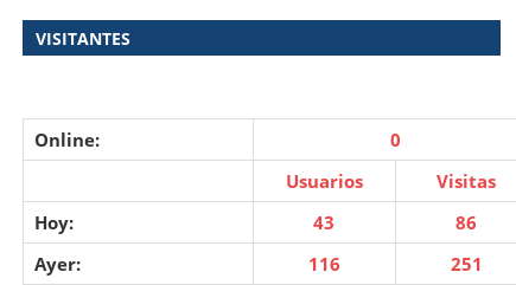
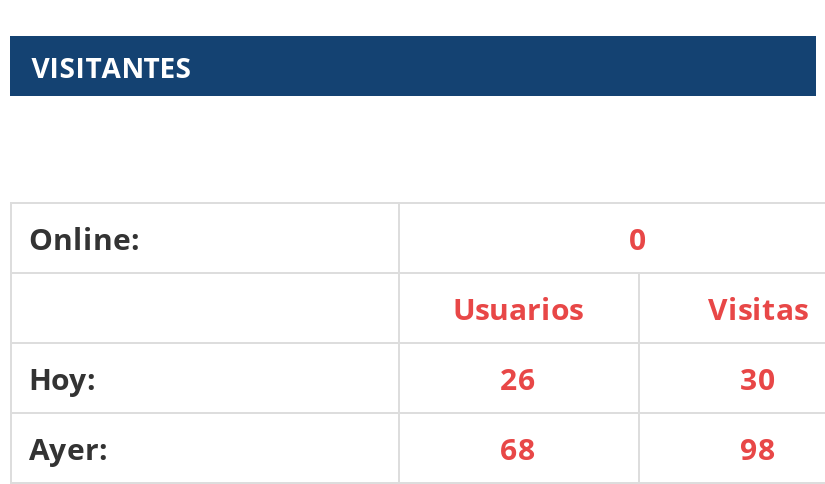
[313,210,335,234] 43 -> [500,357,536,397] 26
[456,210,477,234] 86 -> [740,357,776,397] 30
[308,252,340,275] 116 -> [500,427,536,467] 68
[450,252,482,275] 251 -> [740,427,776,467] 98

